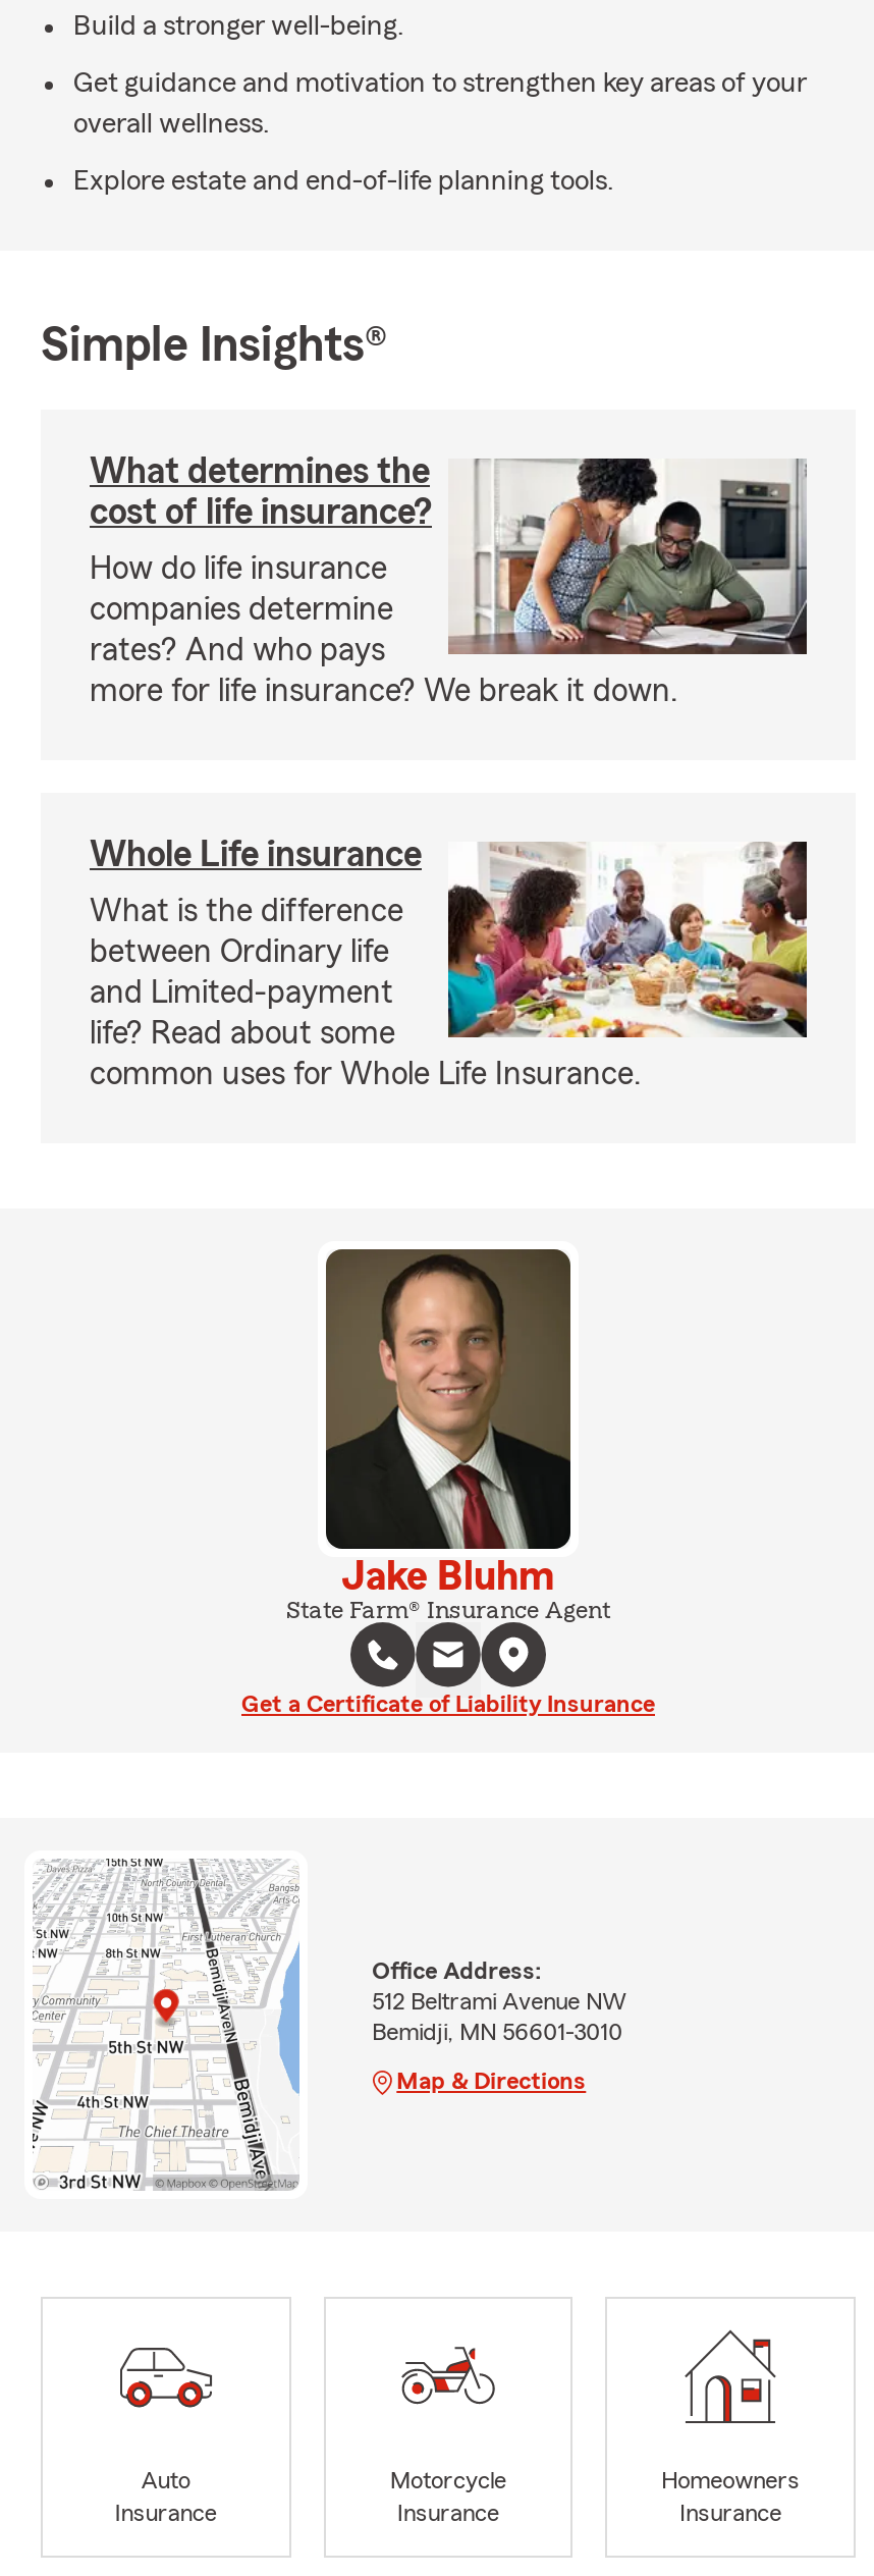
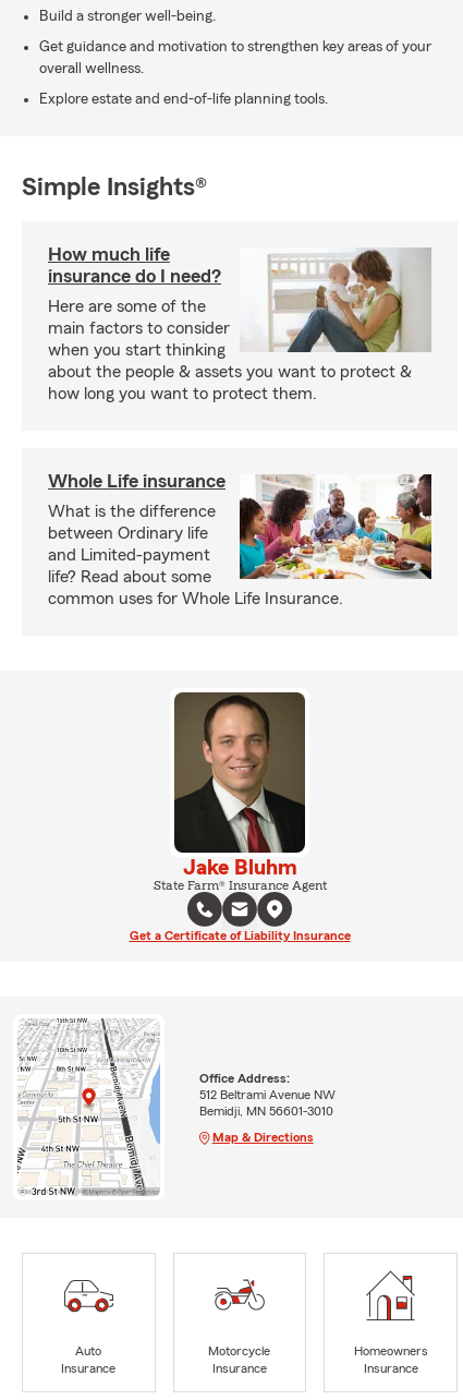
[90,452,432,530] What determines the | cost of life insurance? -> [48,244,221,286] How much life | insurance do I need?
[90,457,809,707] [image] | How do life insurance | companies determine | rates? And who pays | more for life insurance? We break it down. -> [48,249,430,402] [image] | Here are some of the | main factors to consider | when you start thinking | about the people & assets you want to protect & | how long you want to protect them.

